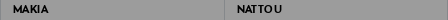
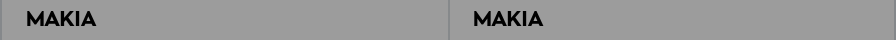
[236,4,282,16] NATTOU -> [473,8,543,32] MAKIA

